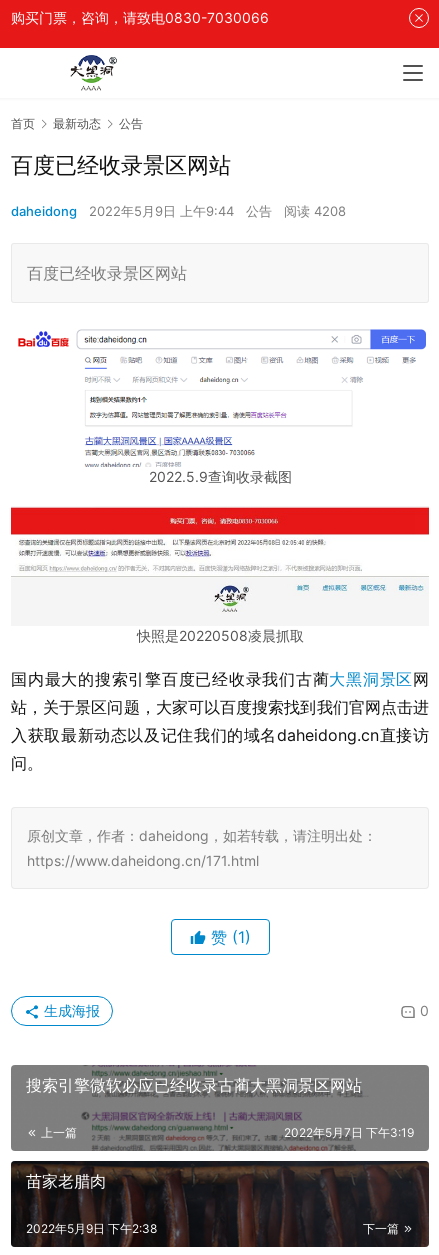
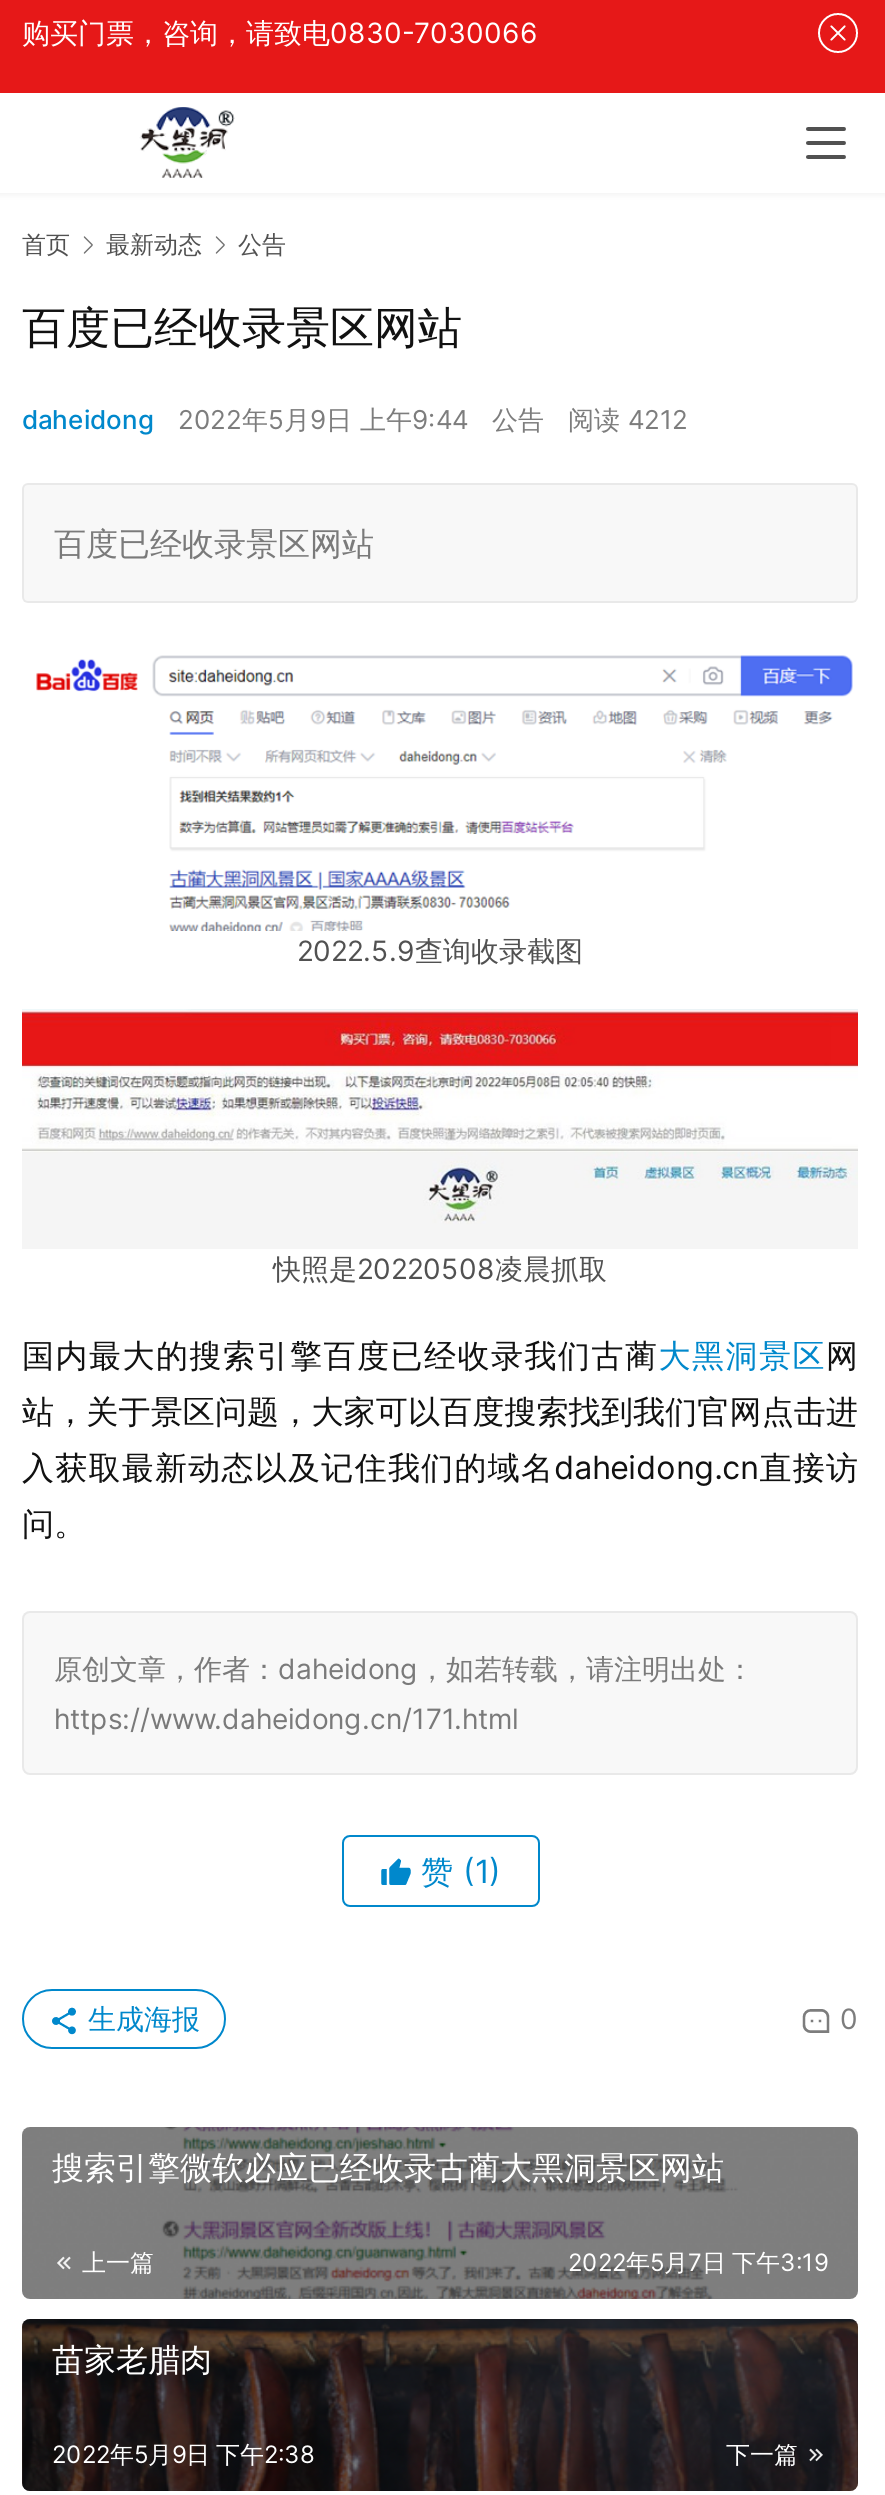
[11,203,346,219] daheidong 2022年5月9日 上午9:44 公告 阅读 4208 -> [22,403,688,435] daheidong 2022年5月9日 上午9:44 公告 阅读 4212

